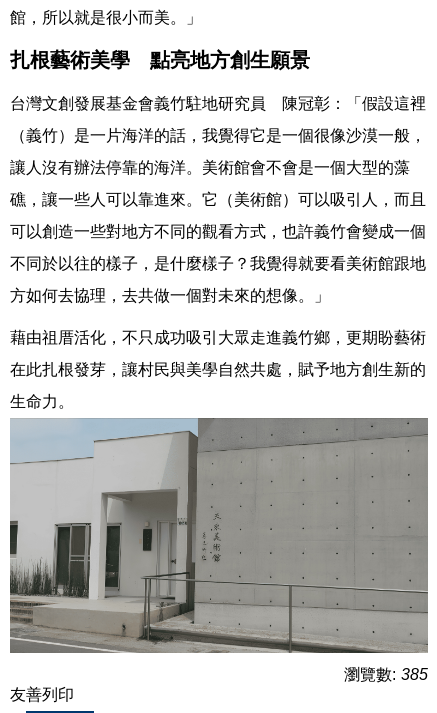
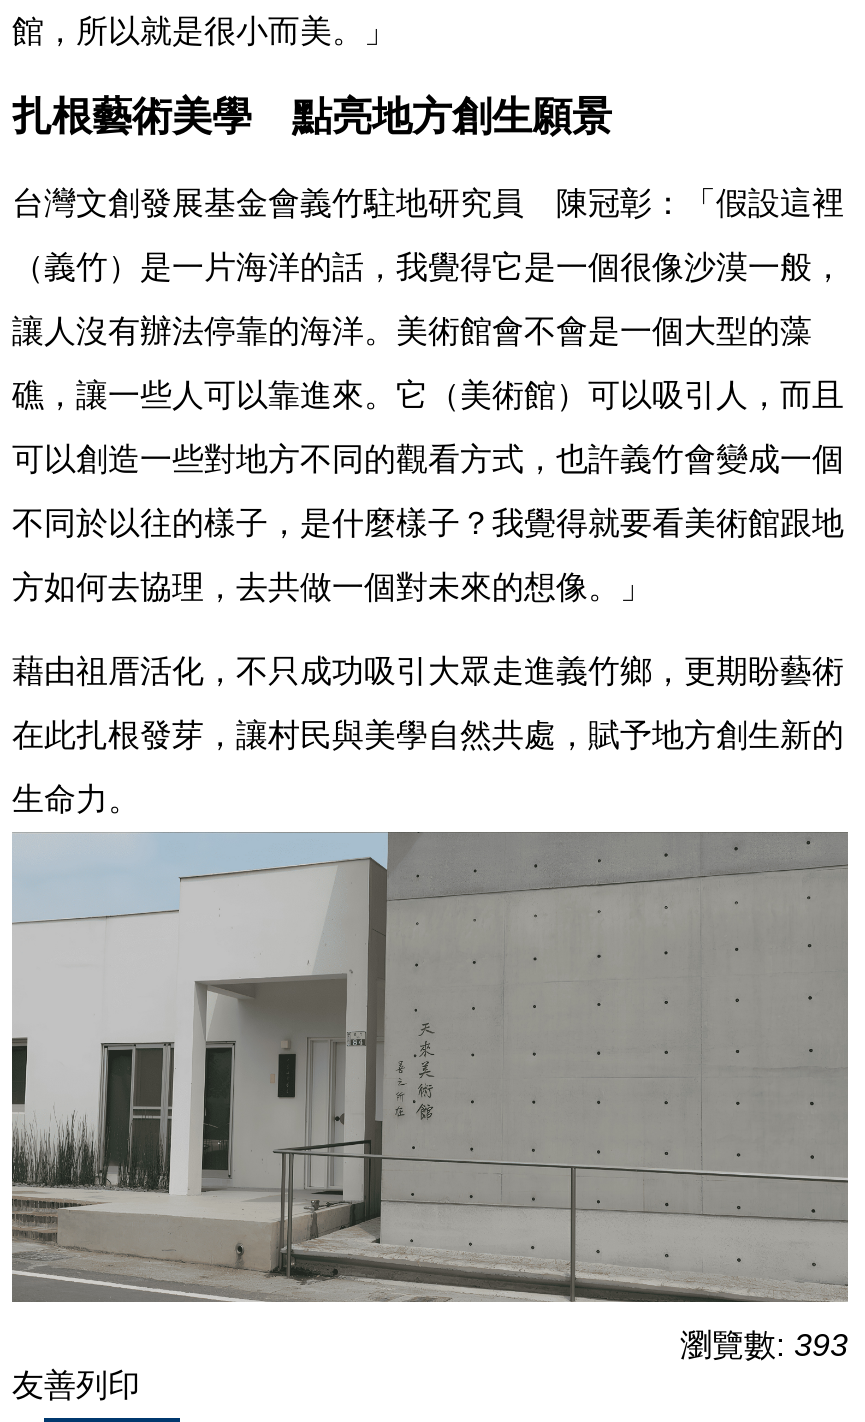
[344,666,428,683] 瀏覽數: 385 -> [680,1328,848,1362] 瀏覽數: 393

